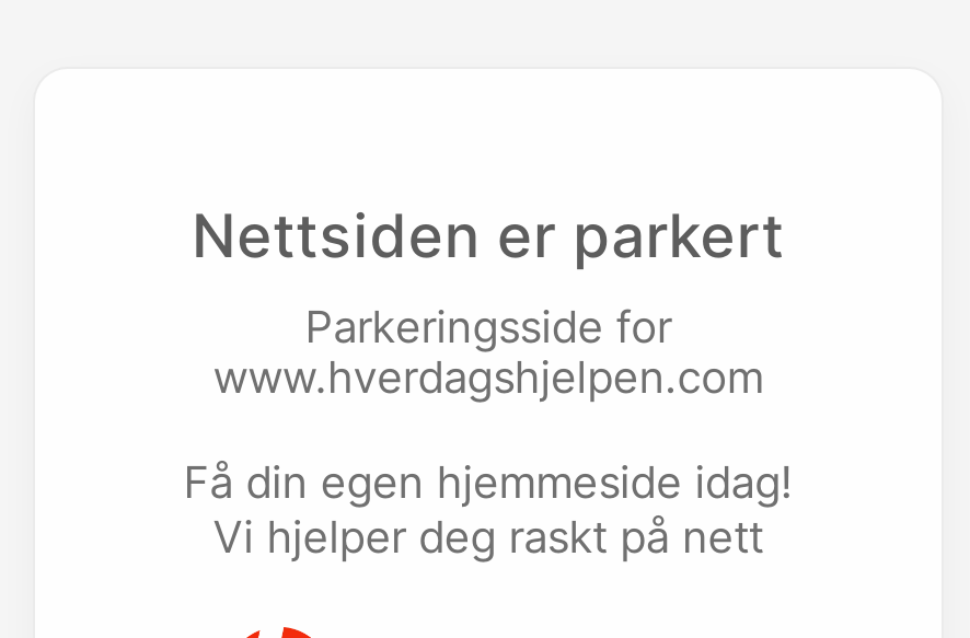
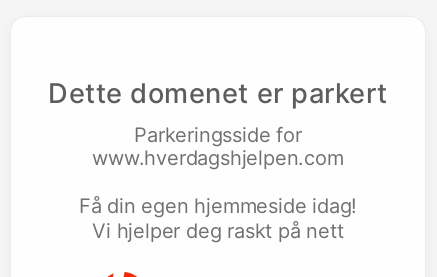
[192,200,785,272] Nettsiden er parkert -> [48,77,388,110] Dette domenet er parkert

